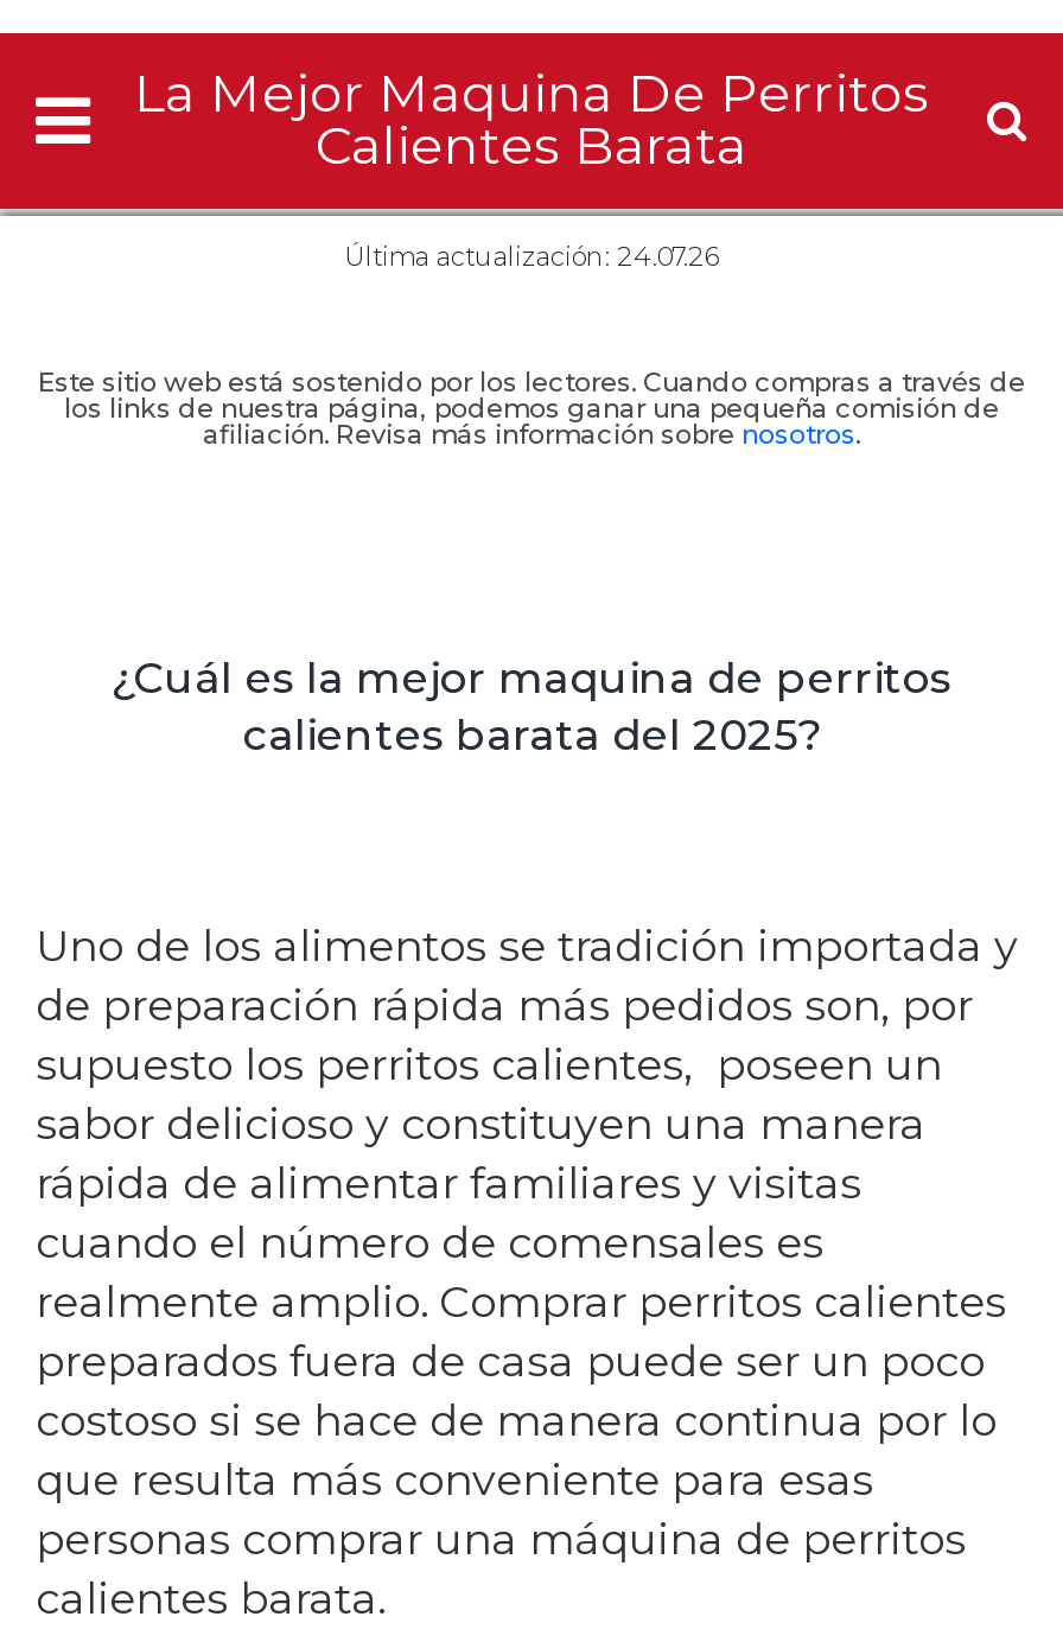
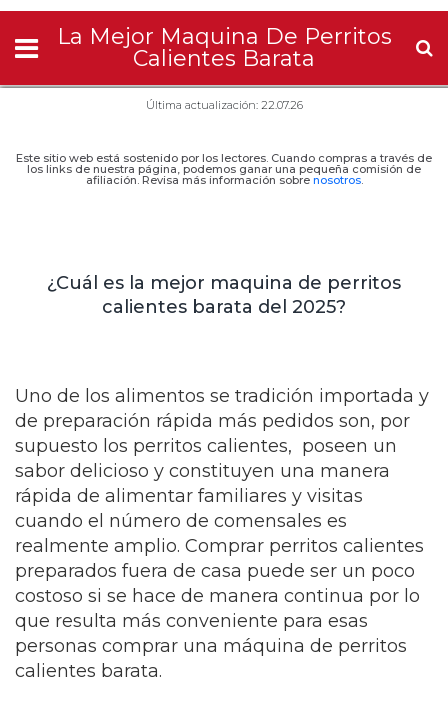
[344,240,719,273] Última actualización: 24.07.26 -> [145,98,302,112] Última actualización: 22.07.26

